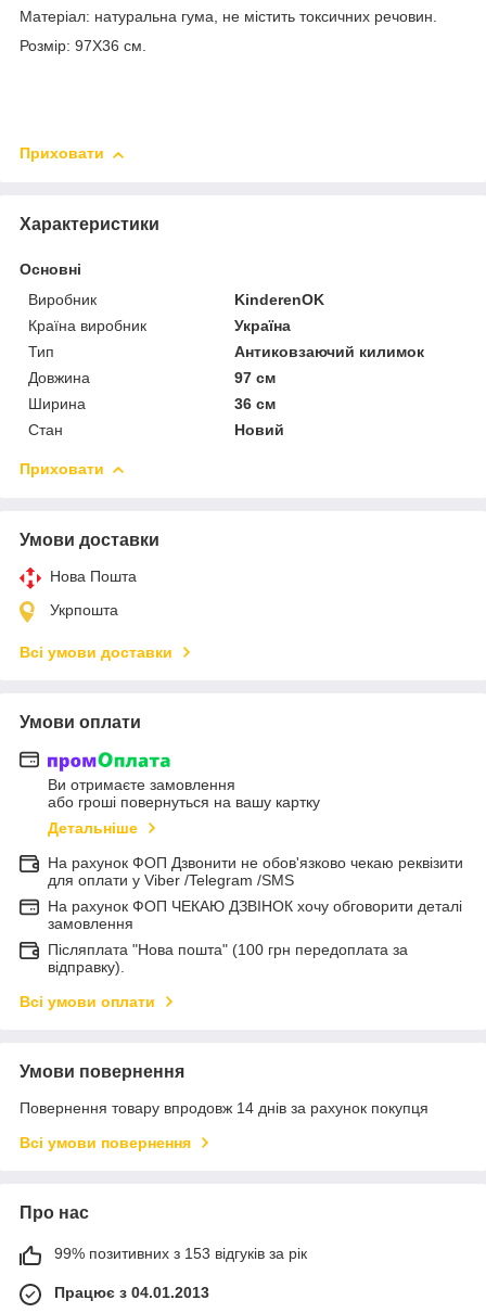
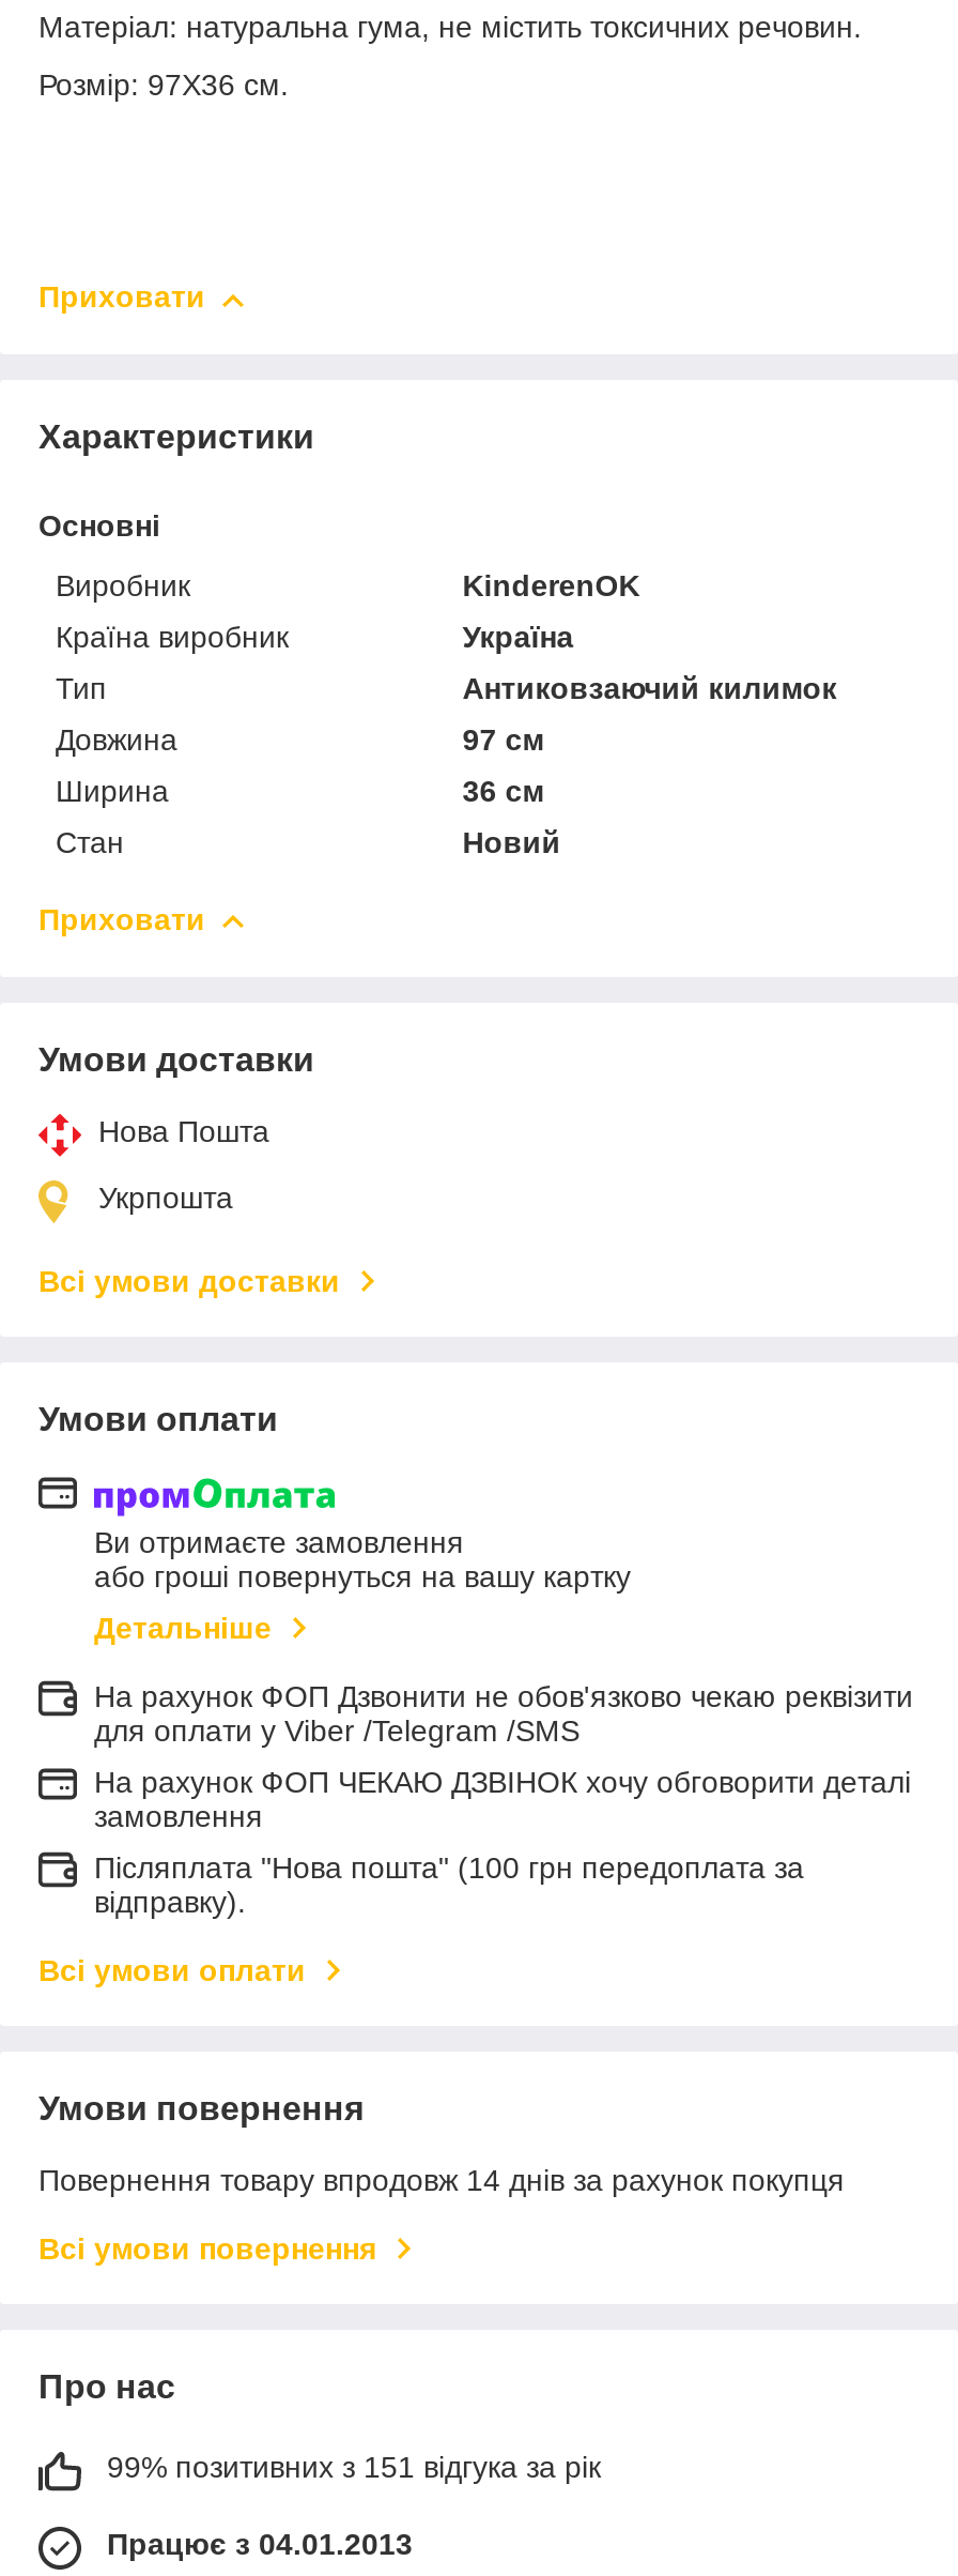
[54,1245,307,1262] 99% позитивних з 153 відгуків за рік -> [107,2450,601,2484] 99% позитивних з 151 відгука за рік

